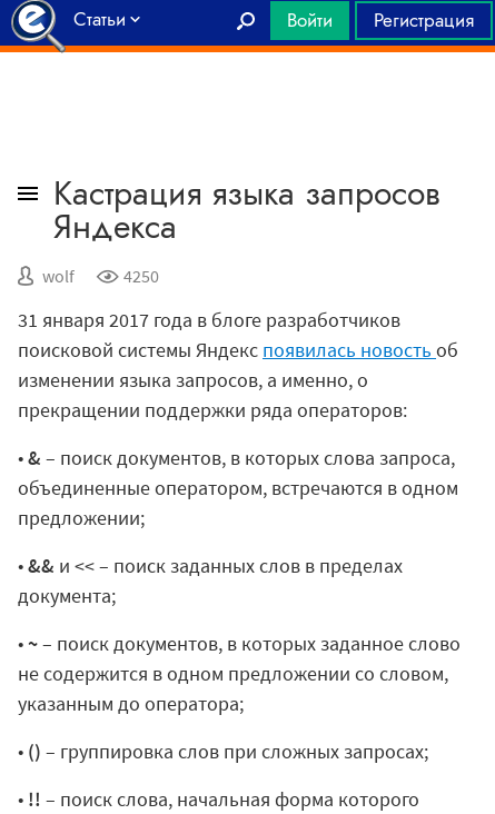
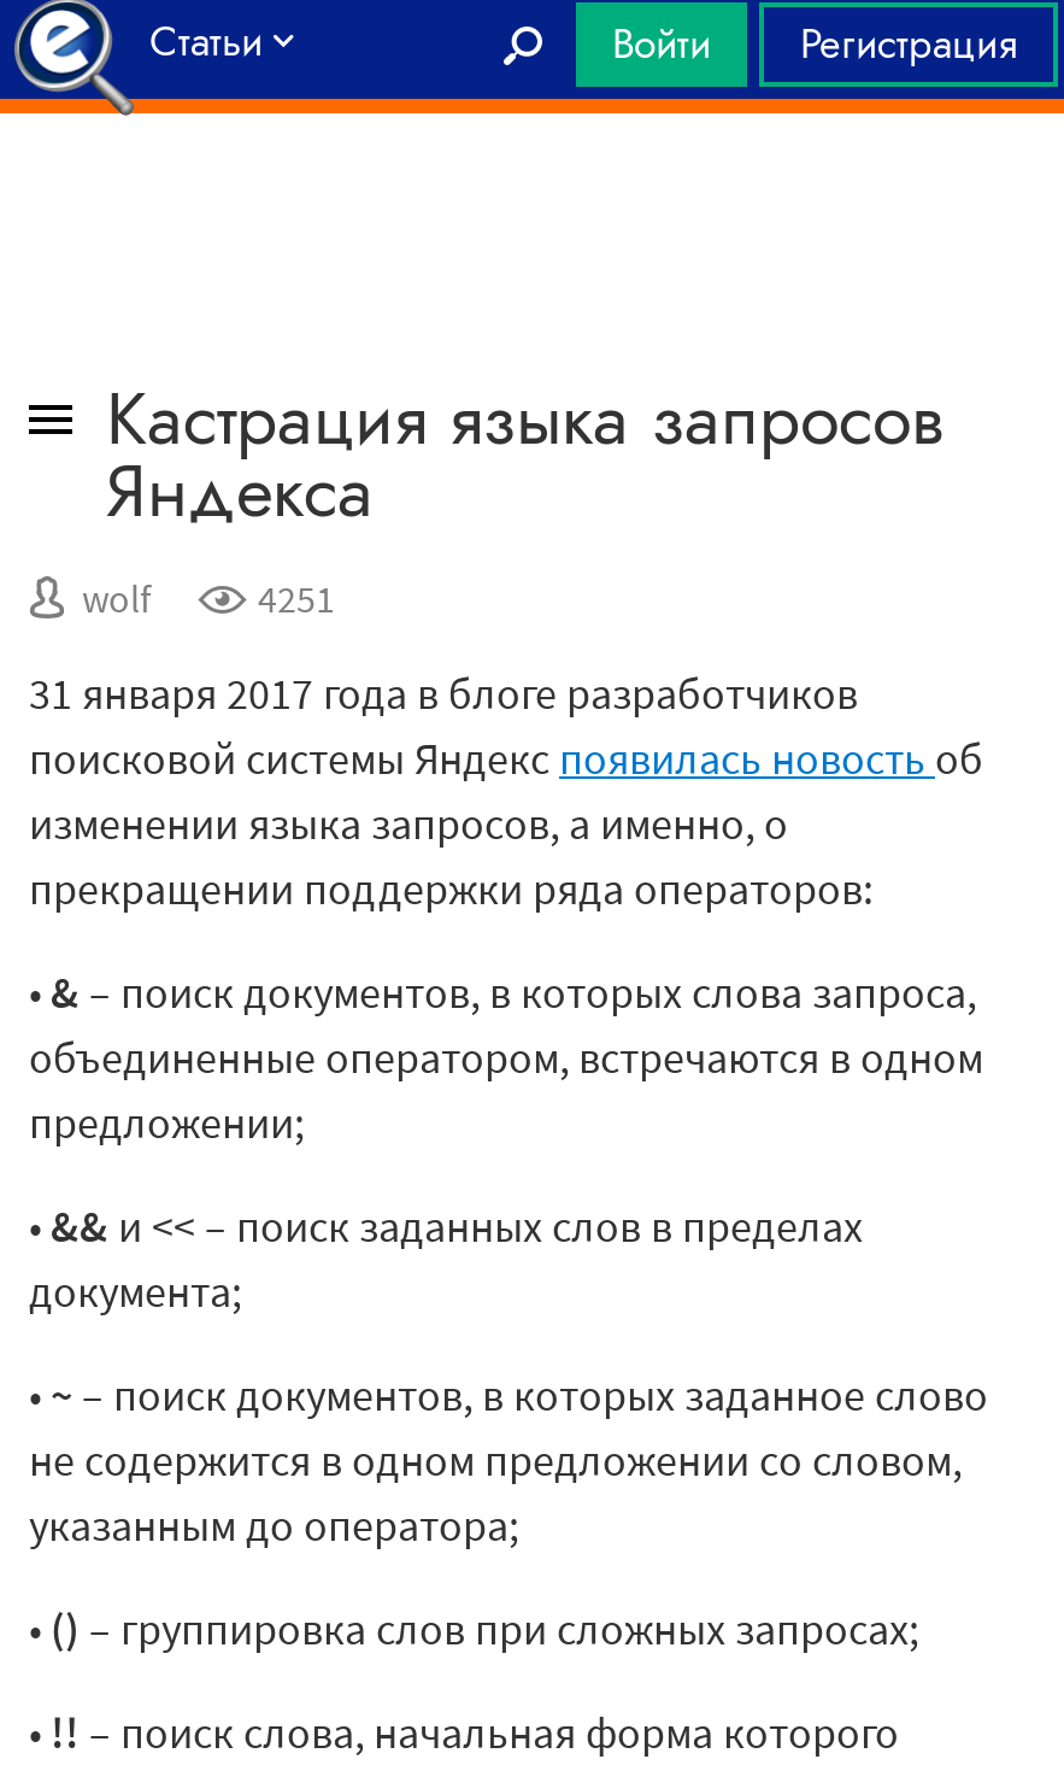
[123,265,159,287] 4250 -> [258,574,335,622] 4251

